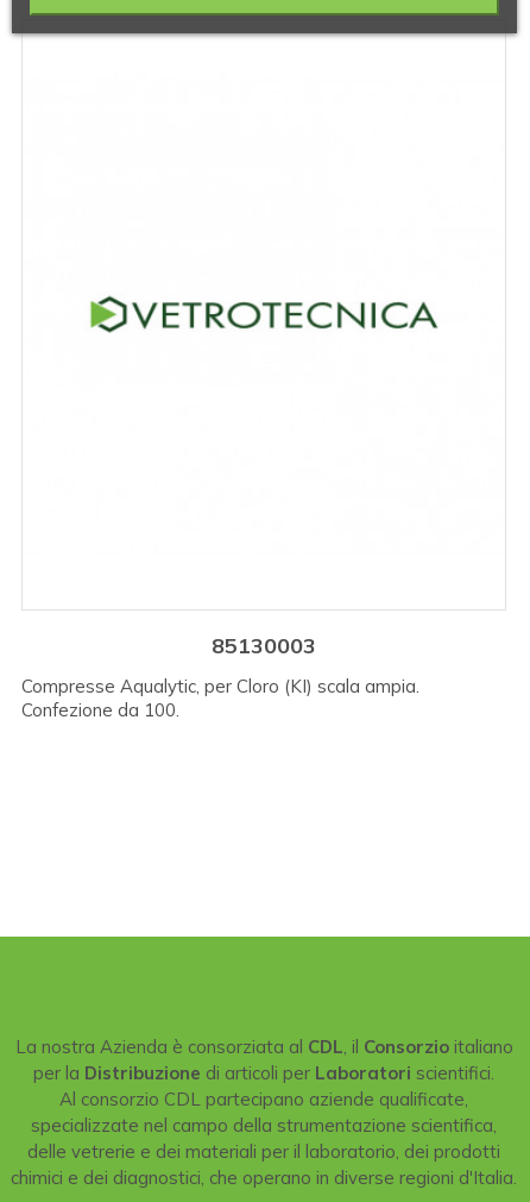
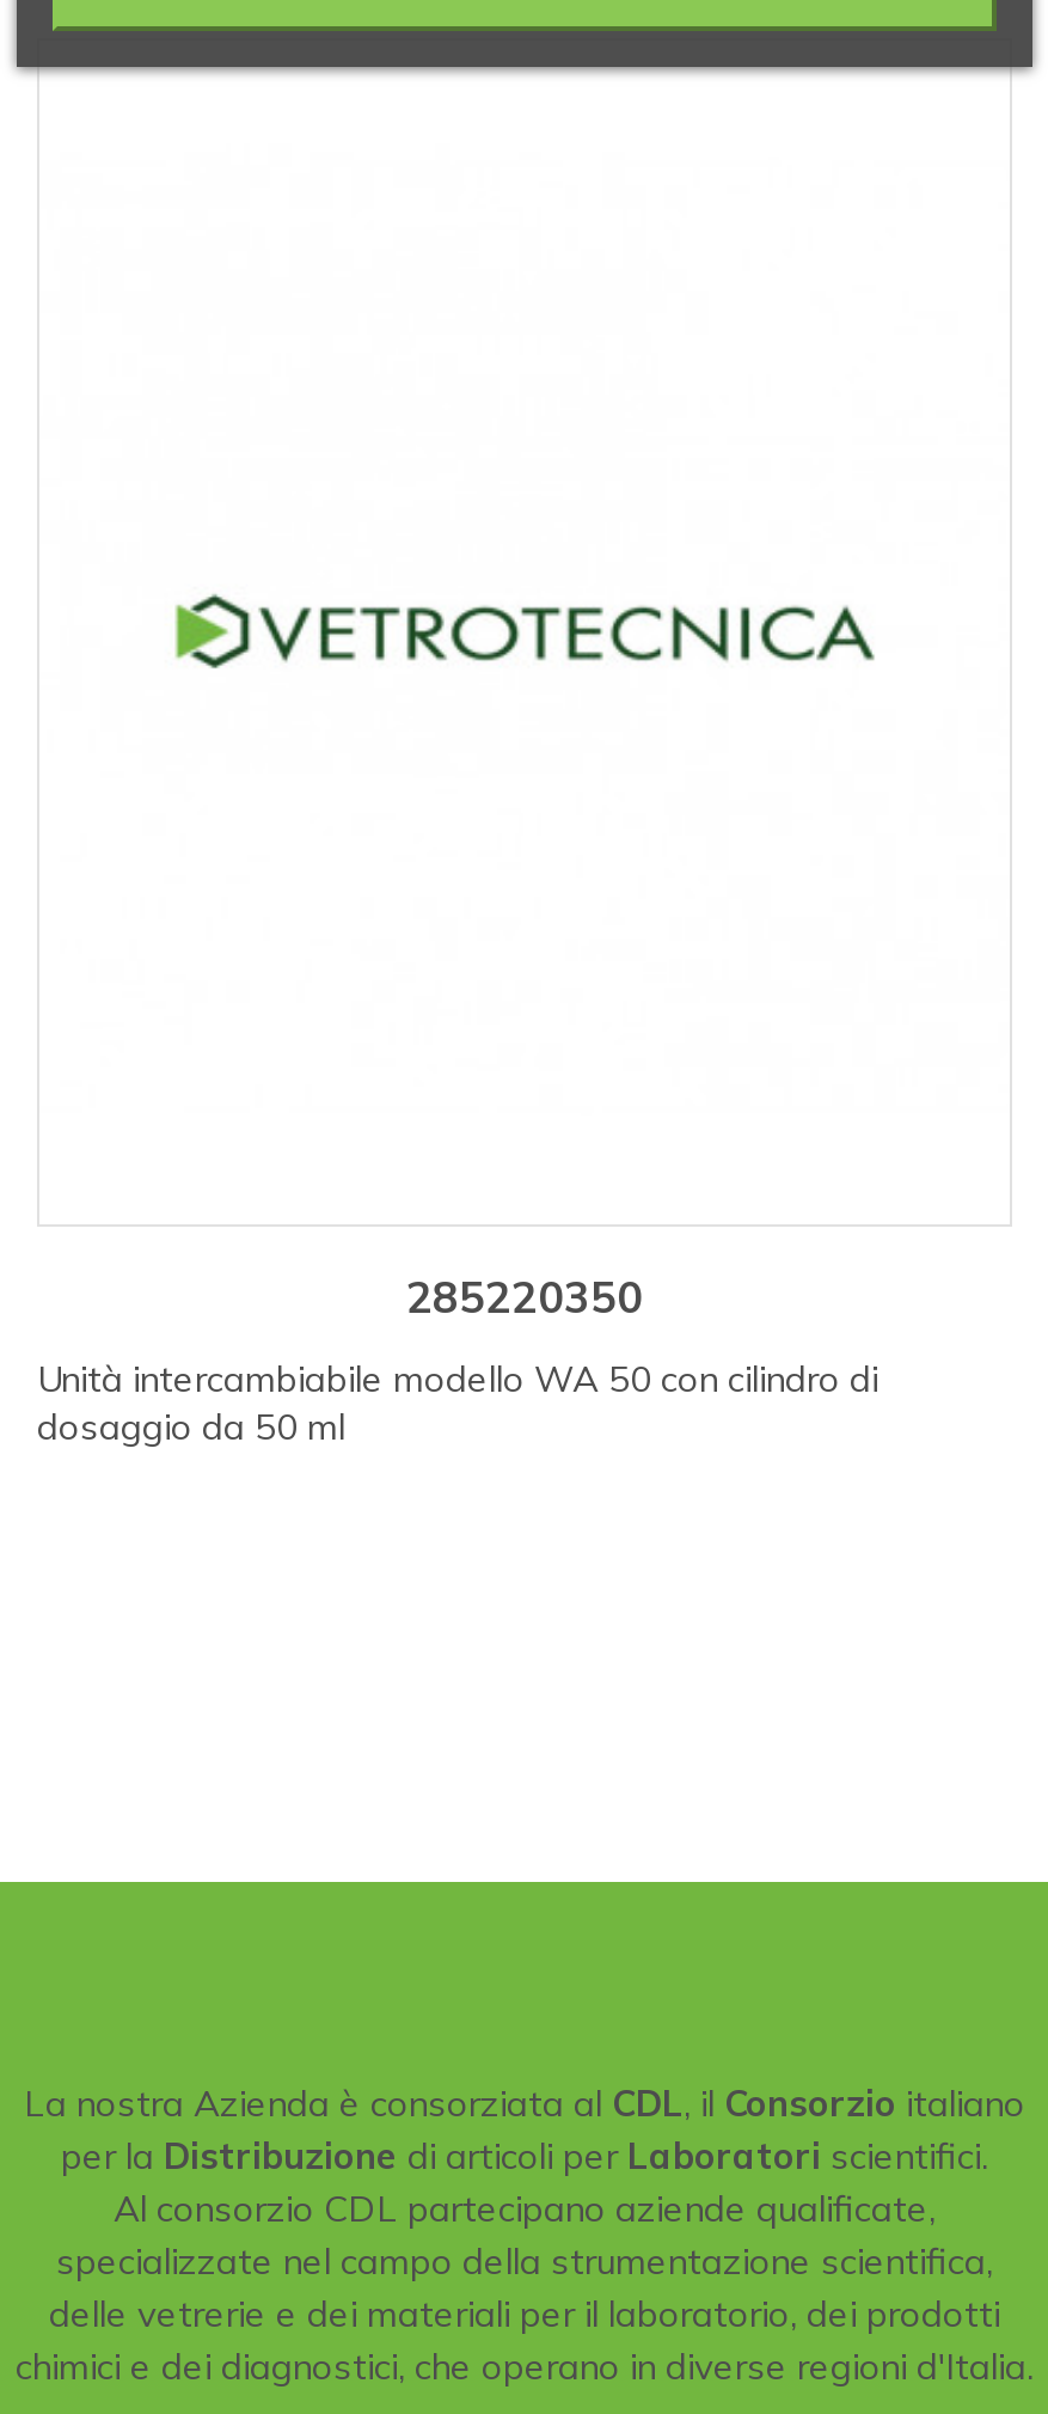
[212,631,316,659] 85130003 -> [406,1269,643,1324] 285220350
[21,674,419,721] Compresse Aqualytic, per Cloro (KI) scala ampia. | Confezione da 100. -> [37,1355,878,1448] Unità intercambiabile modello WA 50 con cilindro di | dosaggio da 50 ml

